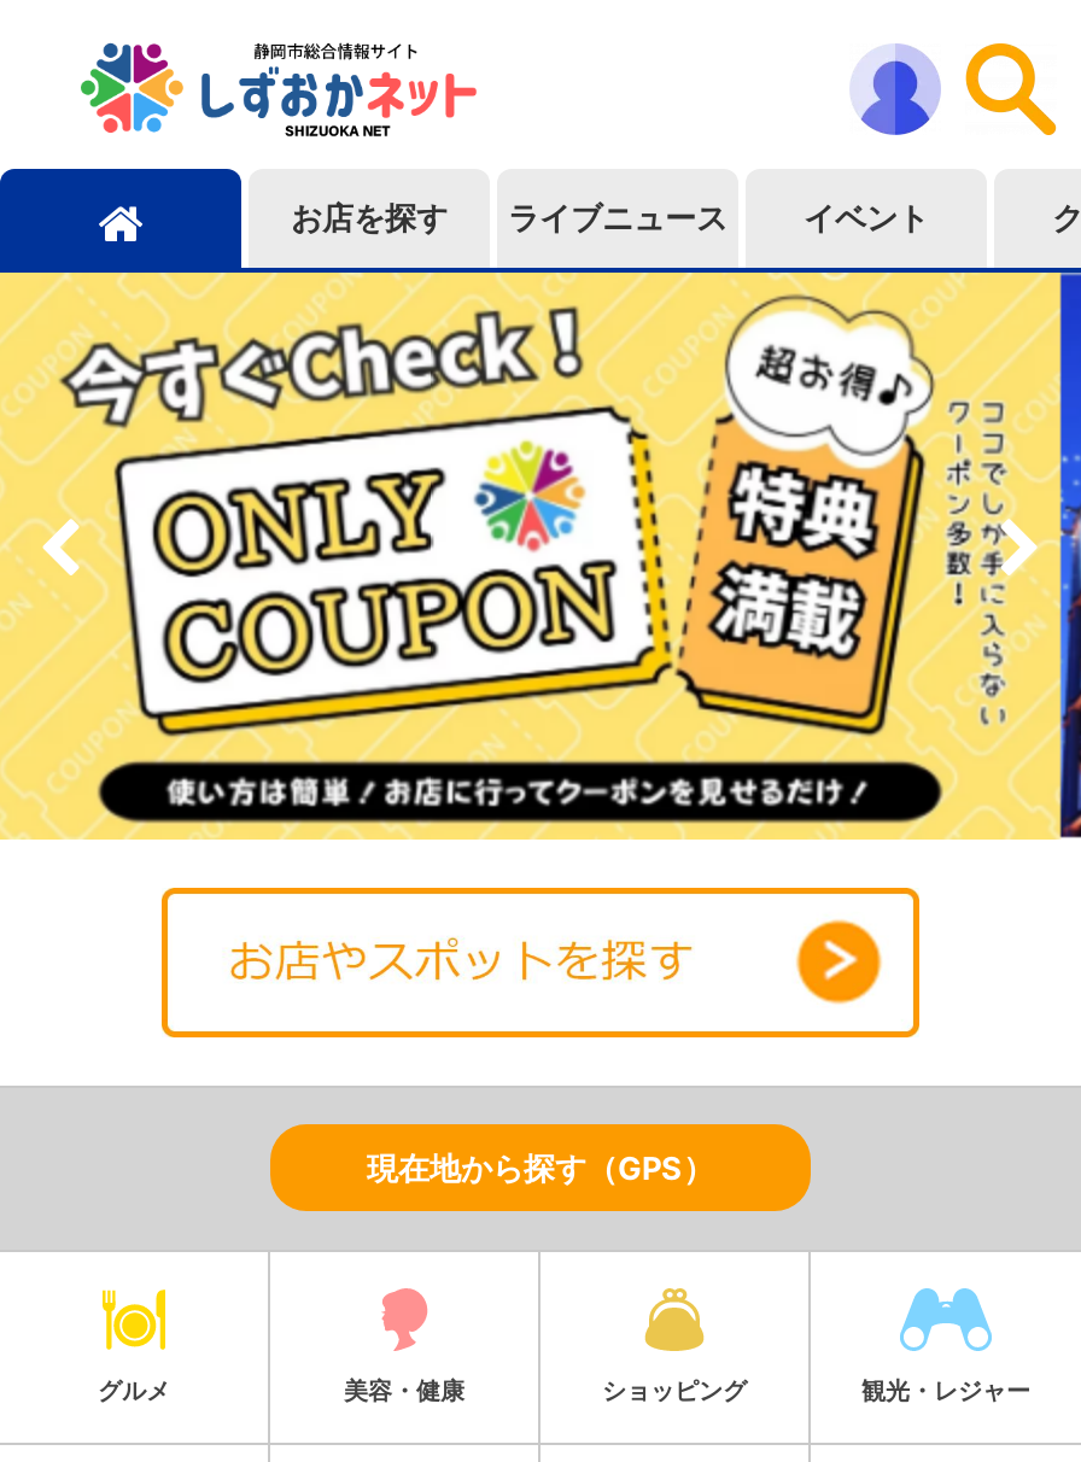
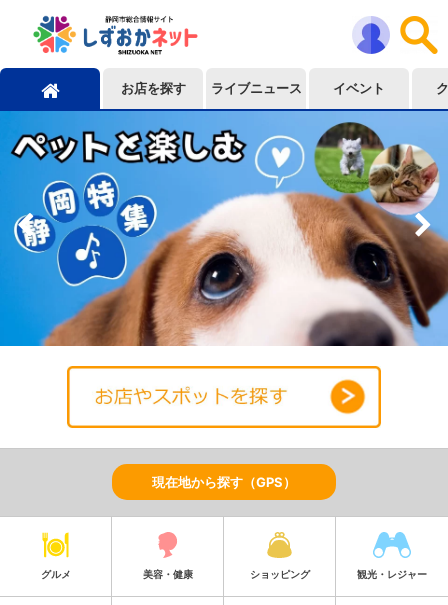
[7,270,1074,842] [image] -> [3,110,445,347] [image]

